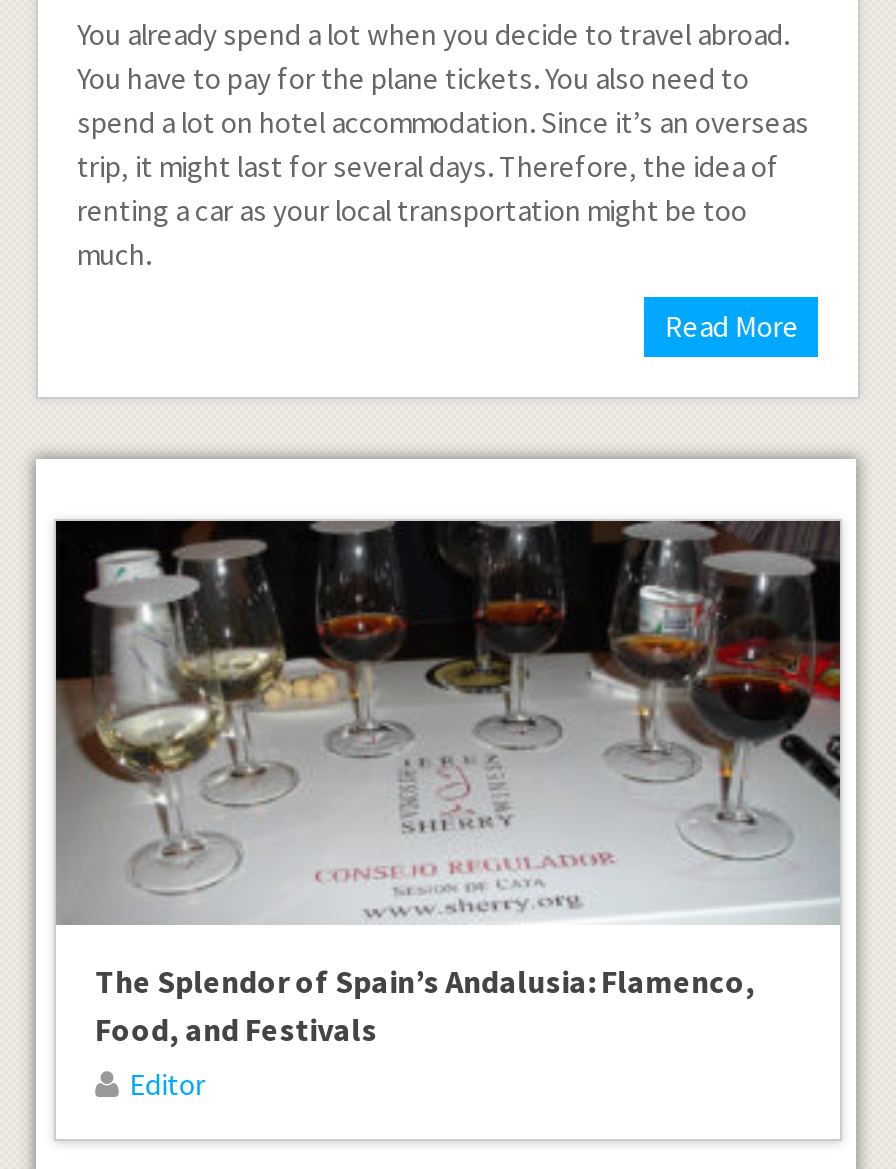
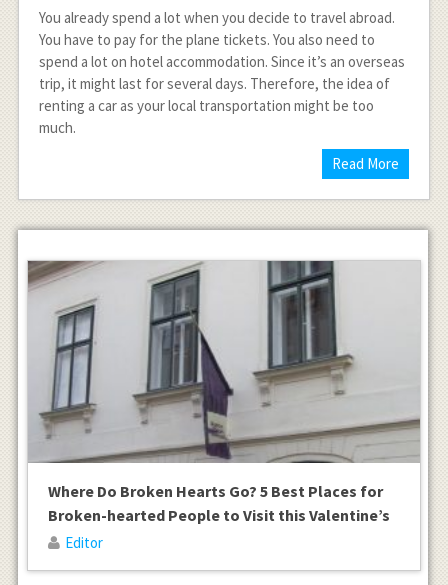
[54,519,842,1050] [image] | The Splendor of Spain’s Andalusia: Flamenco, | Food, and Festivals -> [27,260,420,525] [image] | Where Do Broken Hearts Go? 5 Best Places for | Broken-hearted People to Visit this Valentine’s

